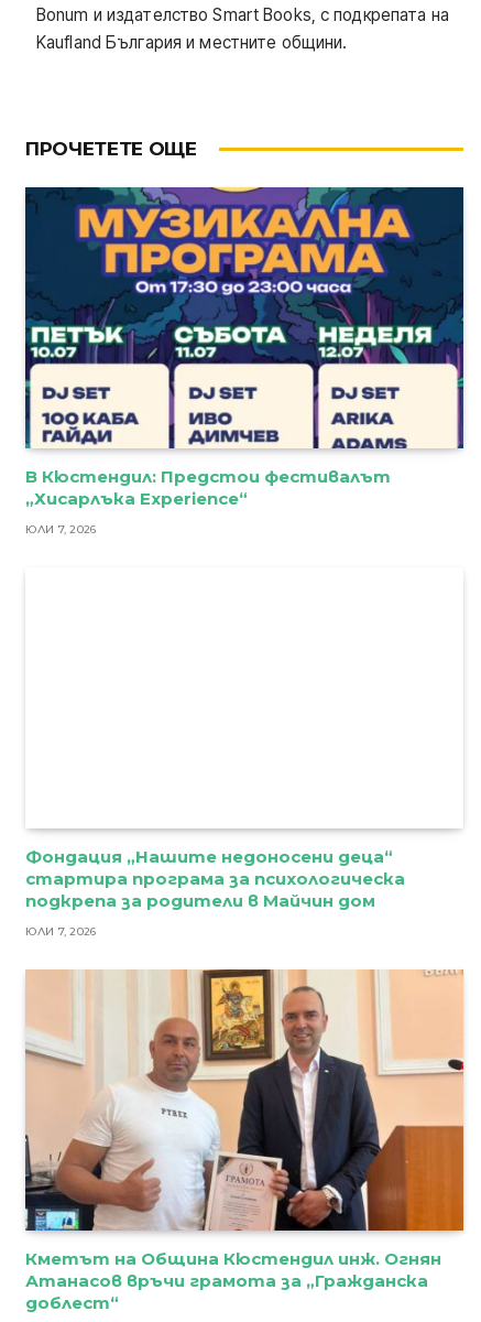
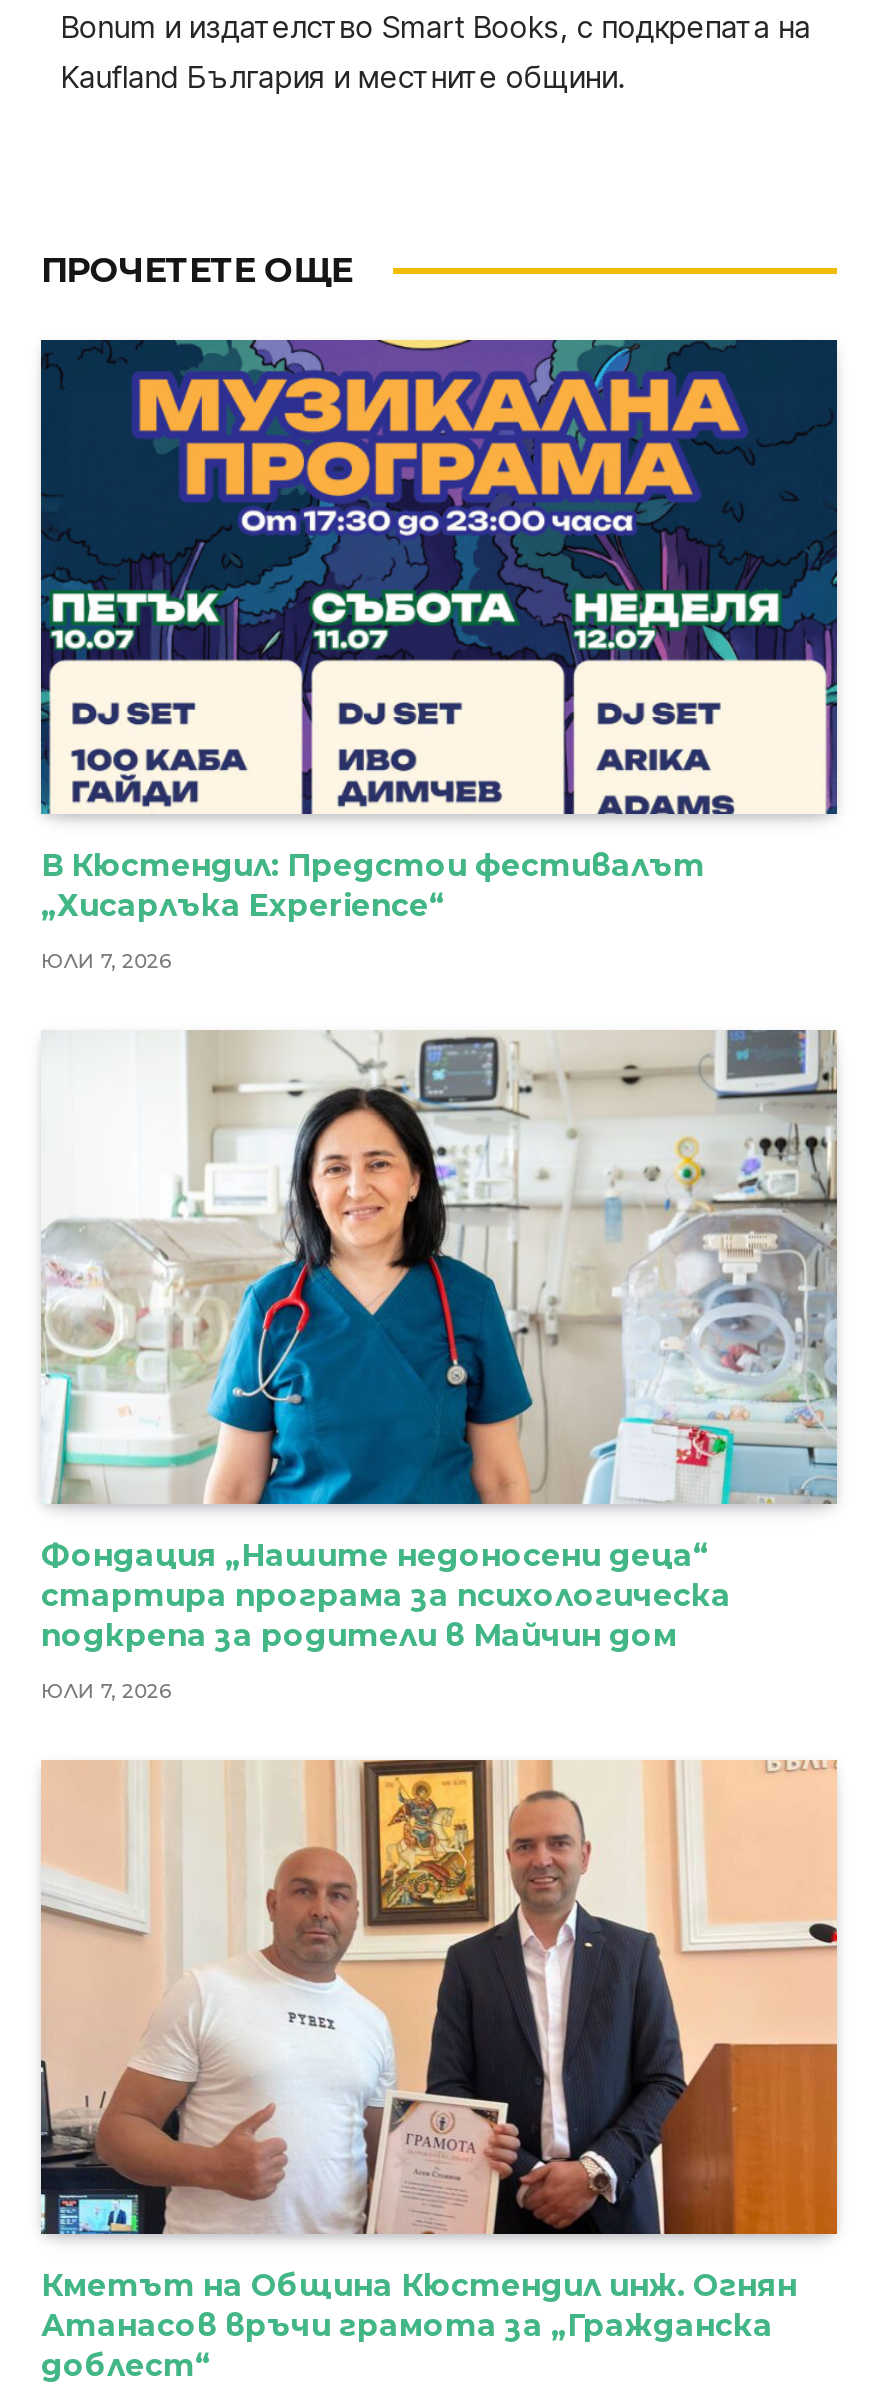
none -> [39,1028,839,1506] [image]

